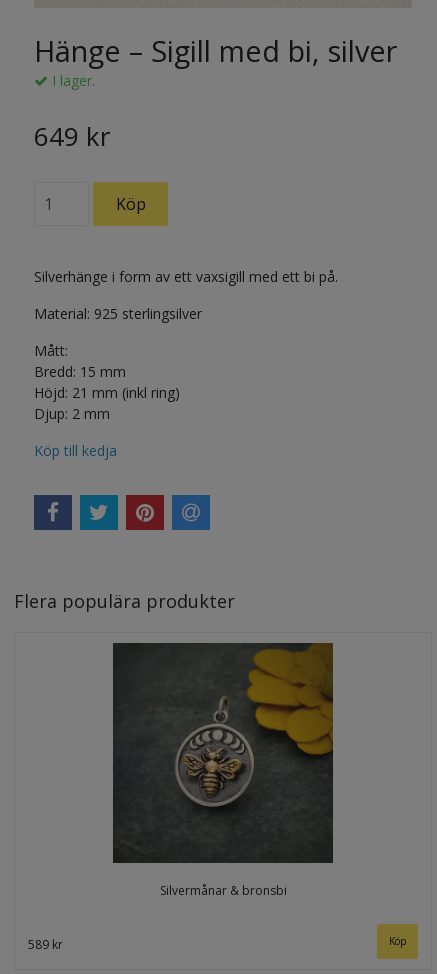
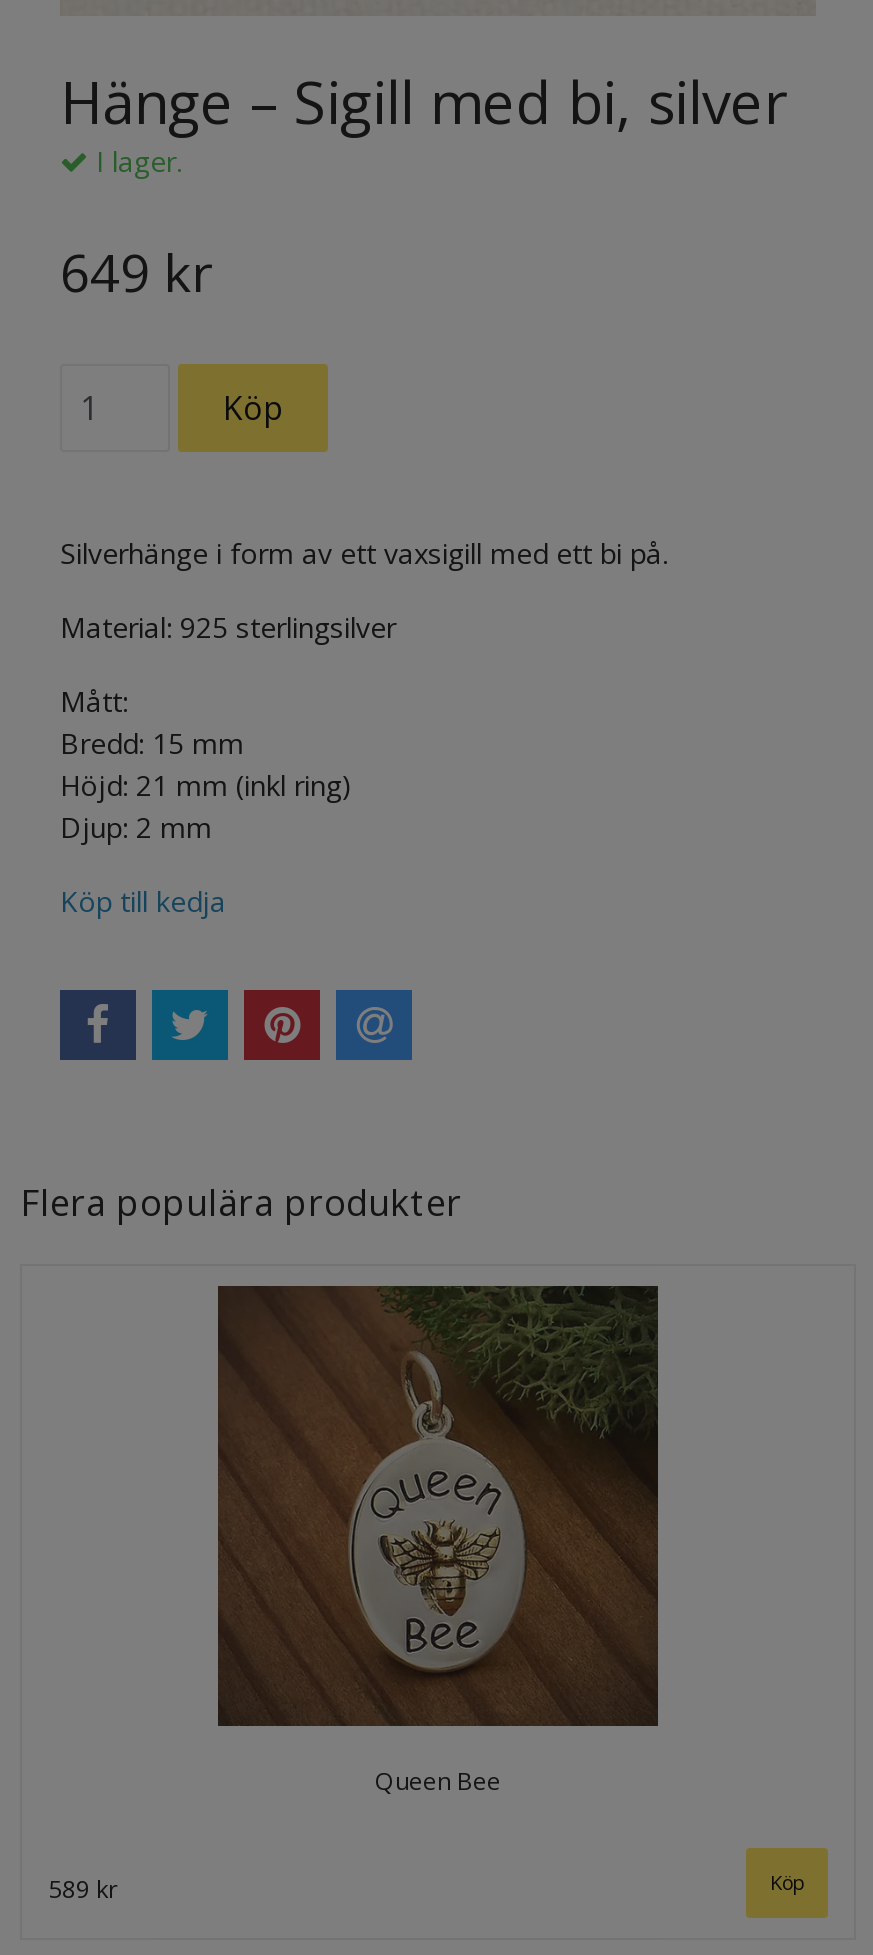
[113,642,334,899] [image] | Silvermånar & bronsbi -> [218,1284,660,1797] [image] | Queen Bee

